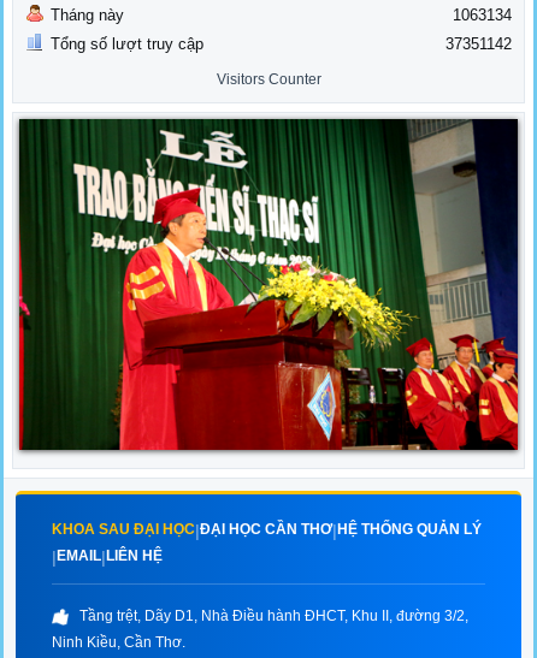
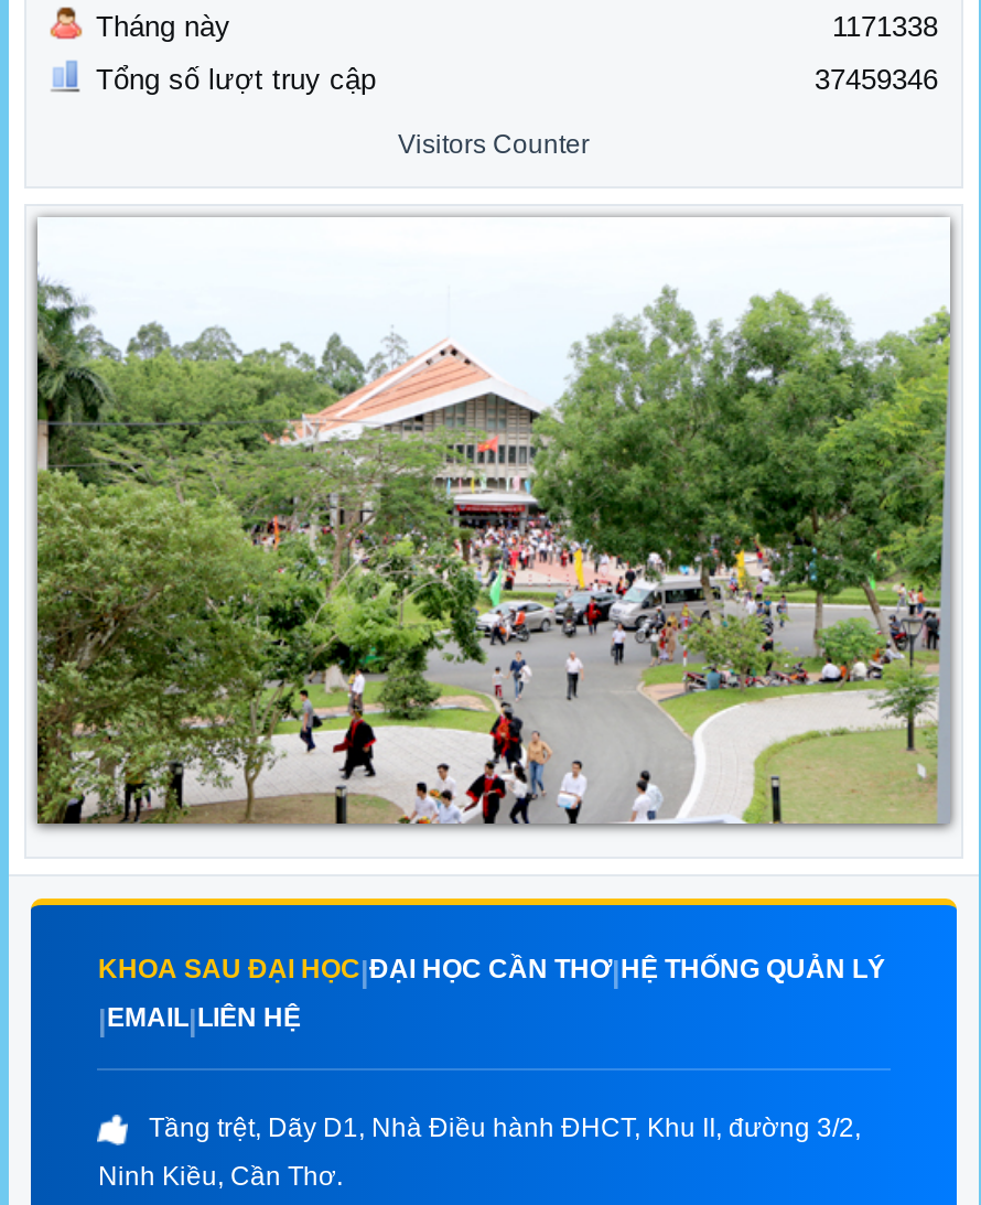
[452,6,511,24] 1063134 -> [832,11,938,44] 1171338
[445,35,511,53] 37351142 -> [815,64,938,97] 37459346
[18,118,519,451] [image] -> [35,217,950,826] [image]

